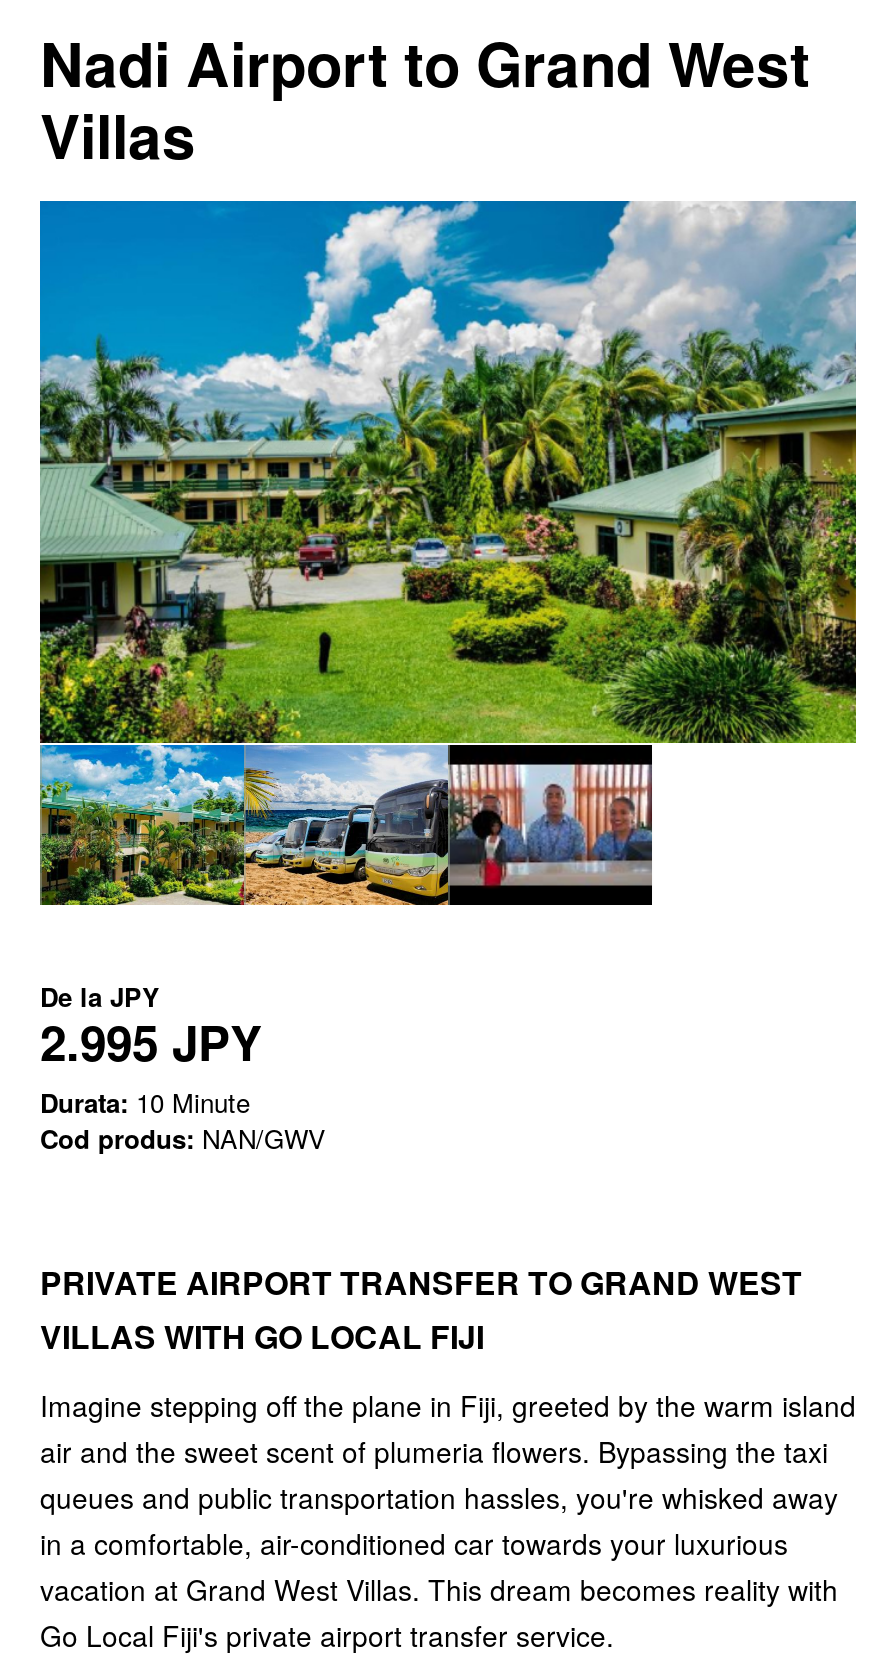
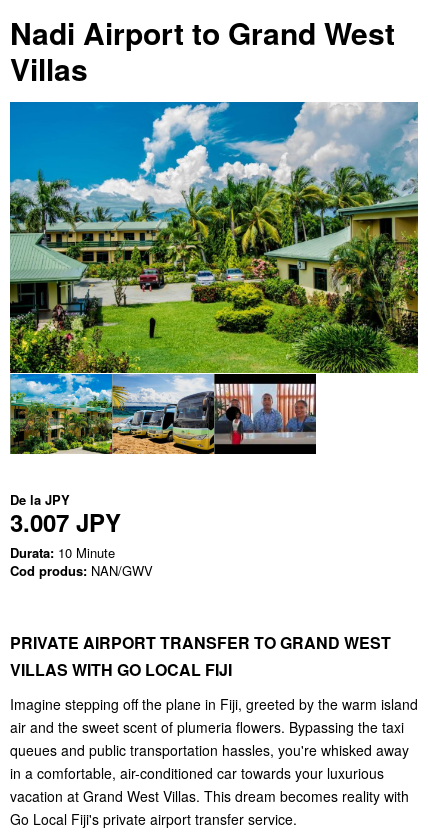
[40,1008,262,1076] 2.995 JPY -> [10,505,121,539] 3.007 JPY

